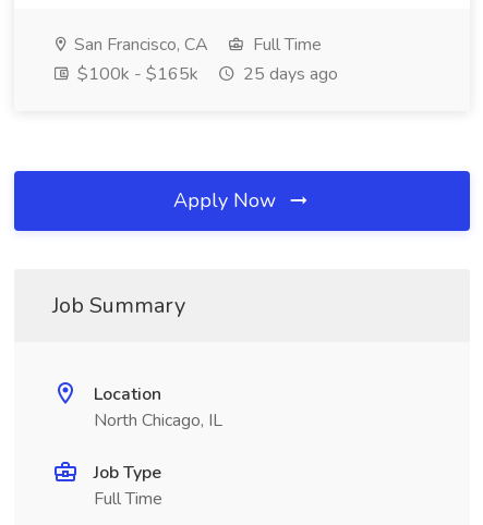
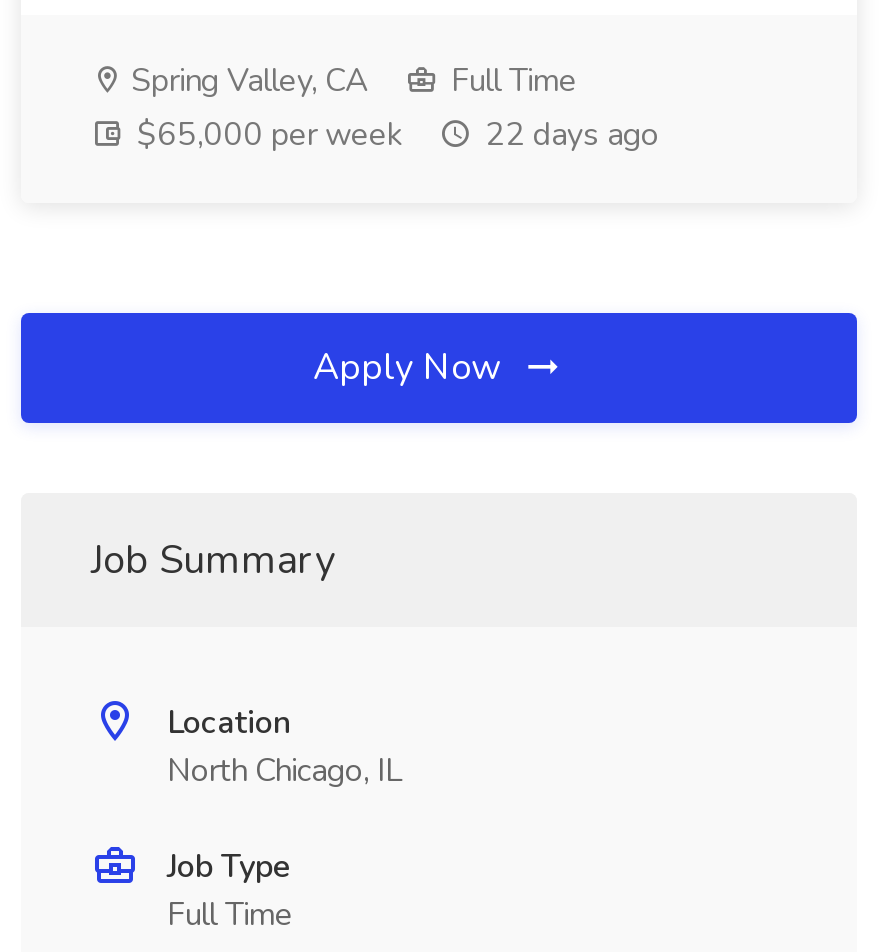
[70,33,208,57] San Francisco, CA -> [123,59,369,103] Spring Valley, CA
[73,62,338,86] $100k - $165k | 25 days ago -> [129,113,659,157] $65,000 per week | 22 days ago

